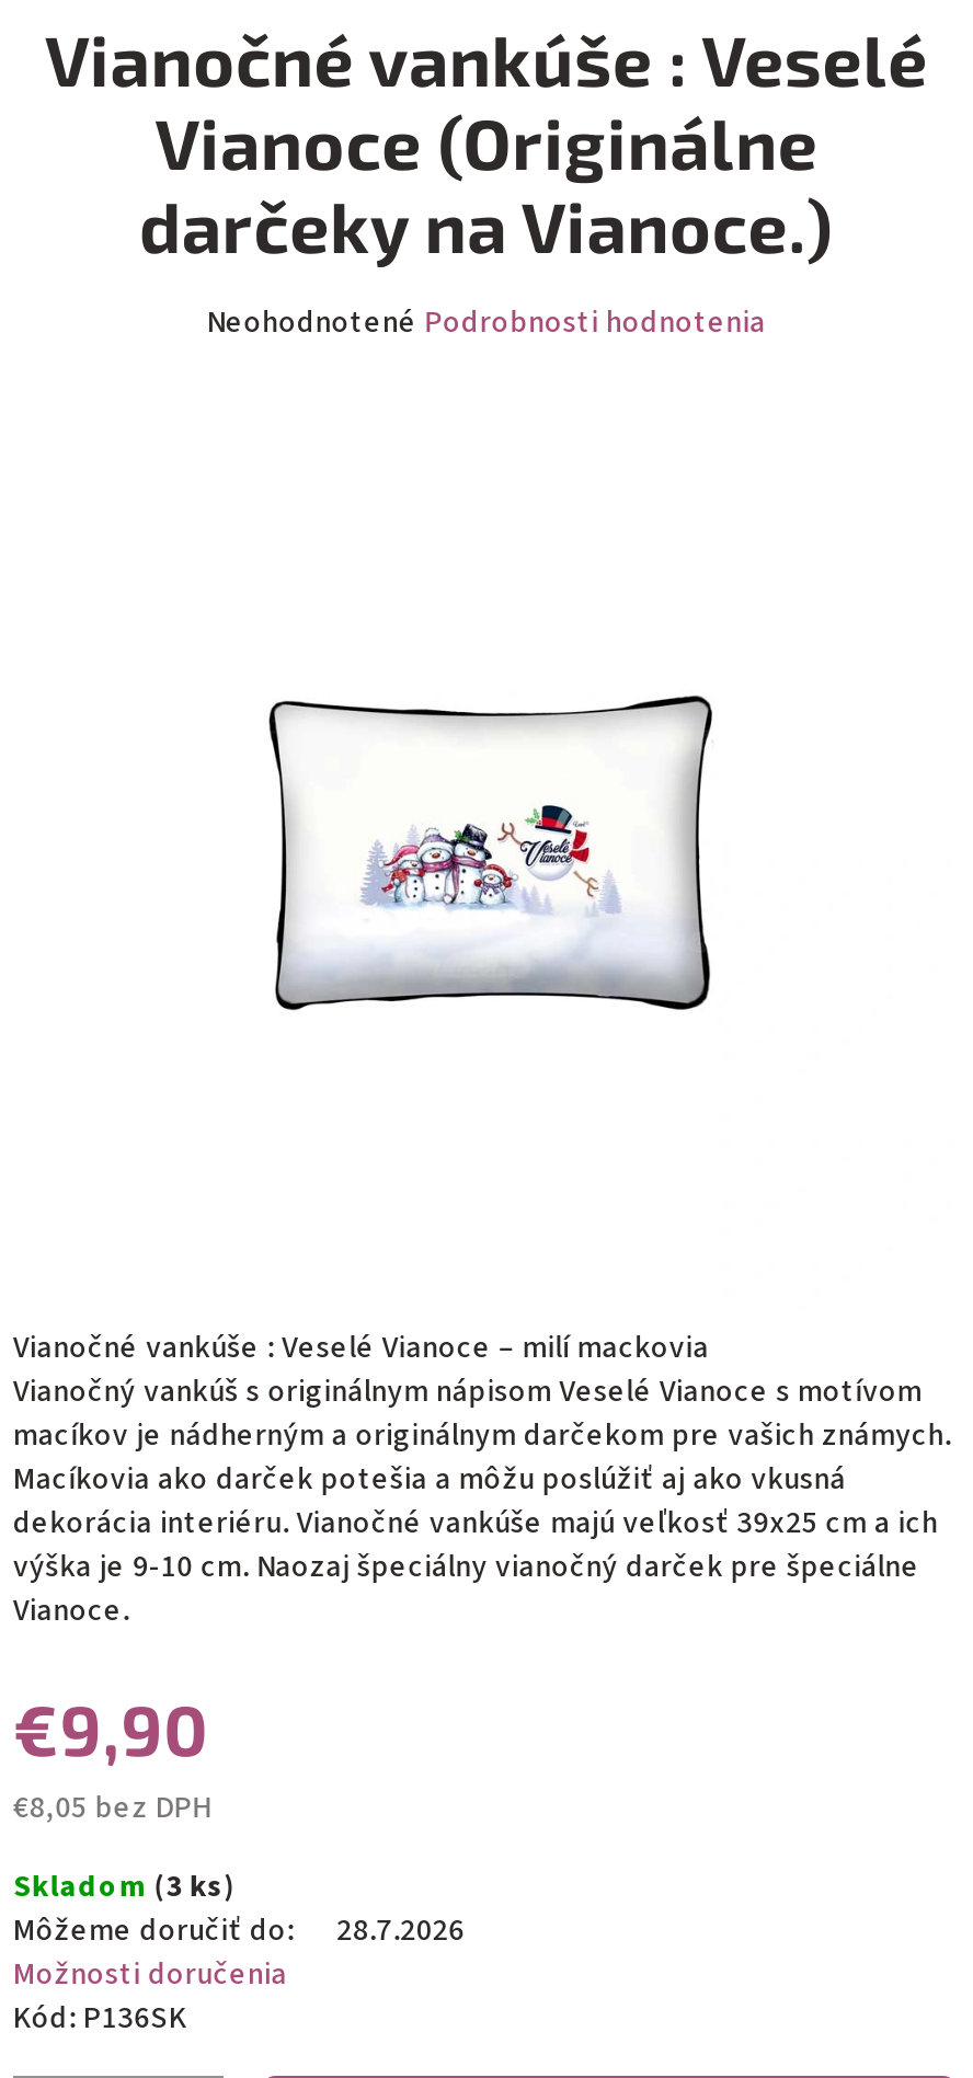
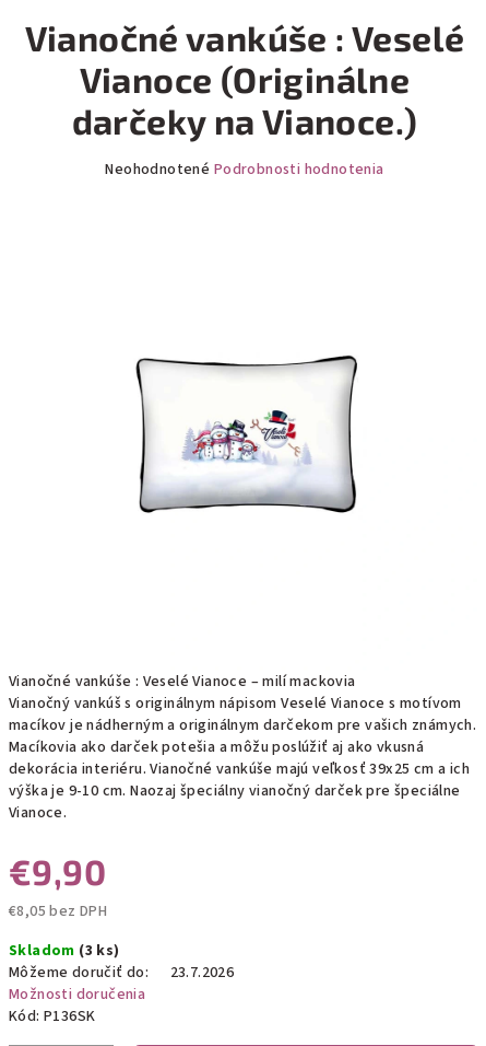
[13,1909,465,1953] Môžeme doručiť do: 28.7.2026 -> [9,962,234,984] Môžeme doručiť do: 23.7.2026

